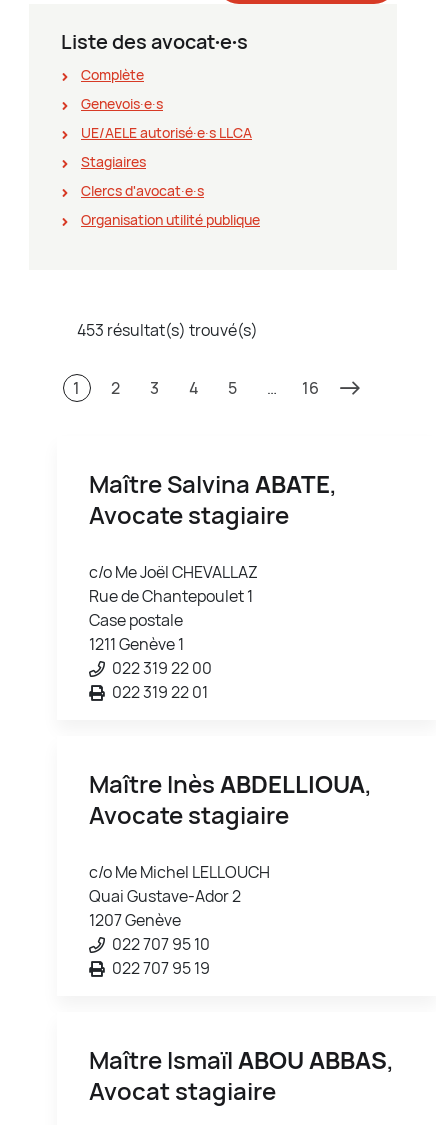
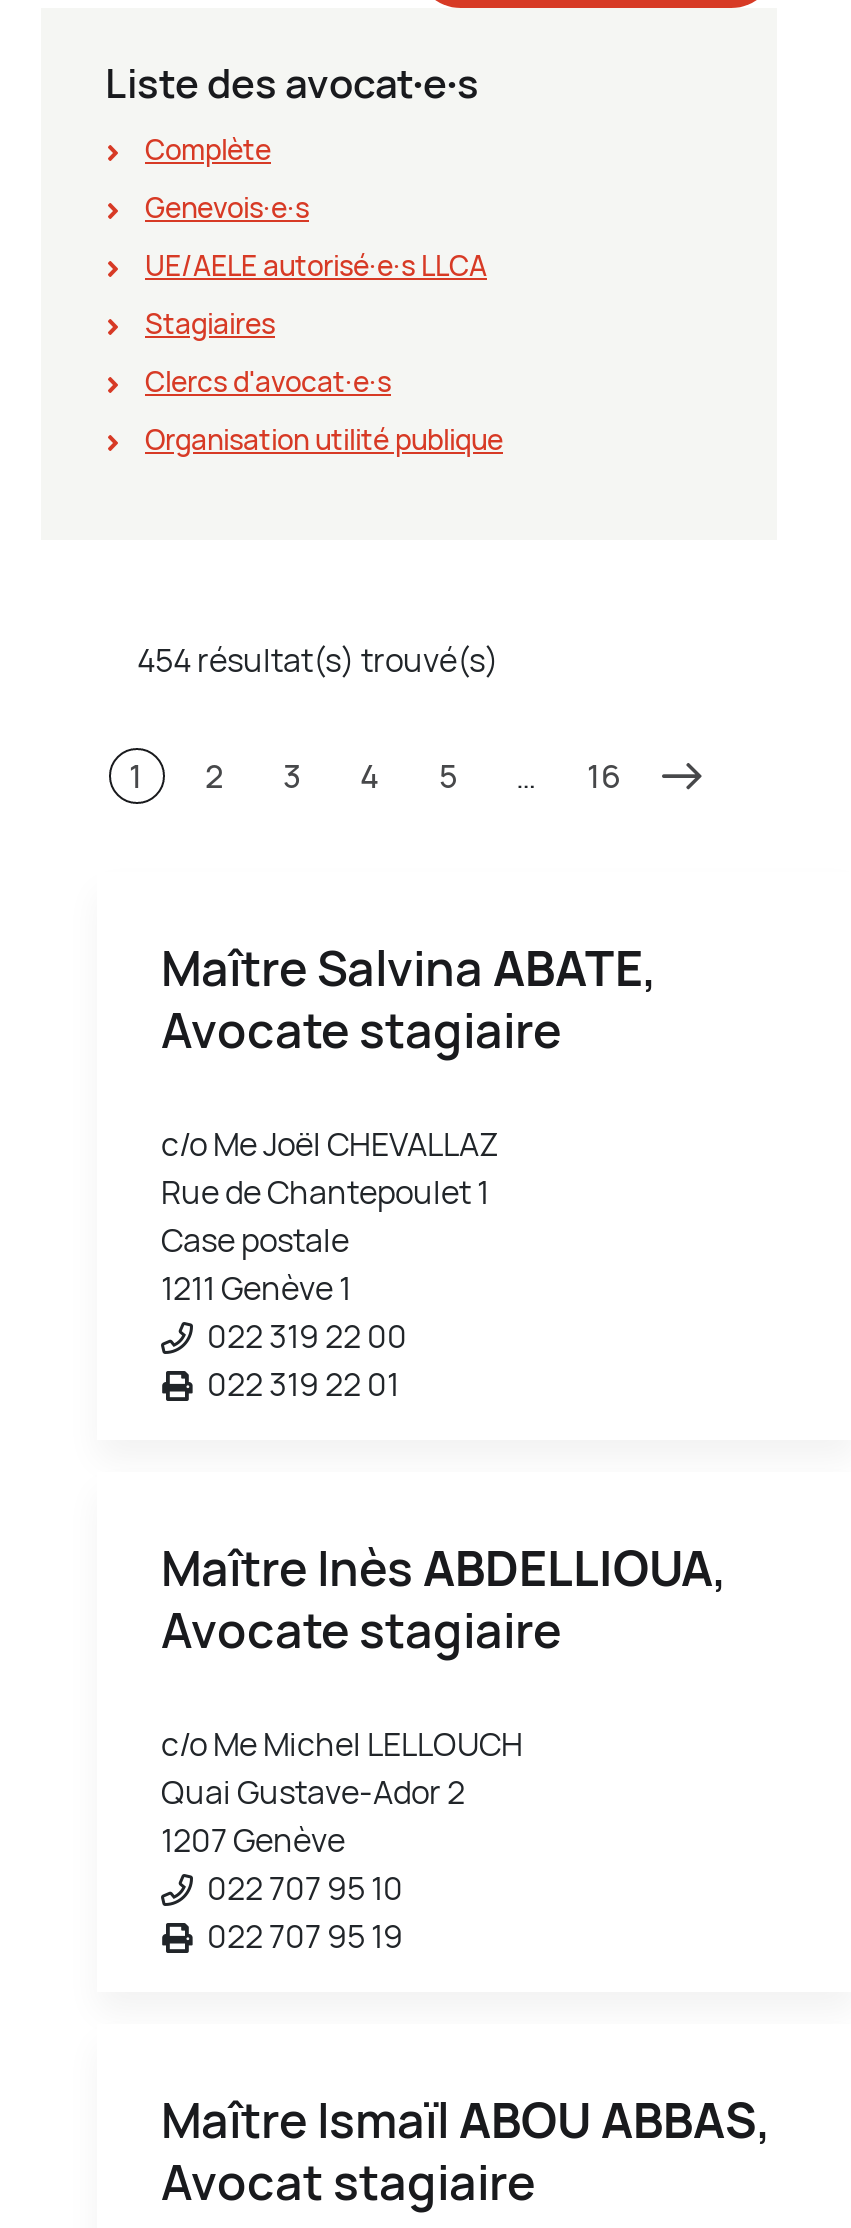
[77,319,258,341] 453 résultat(s) trouvé(s) -> [137,638,499,682] 454 résultat(s) trouvé(s)

